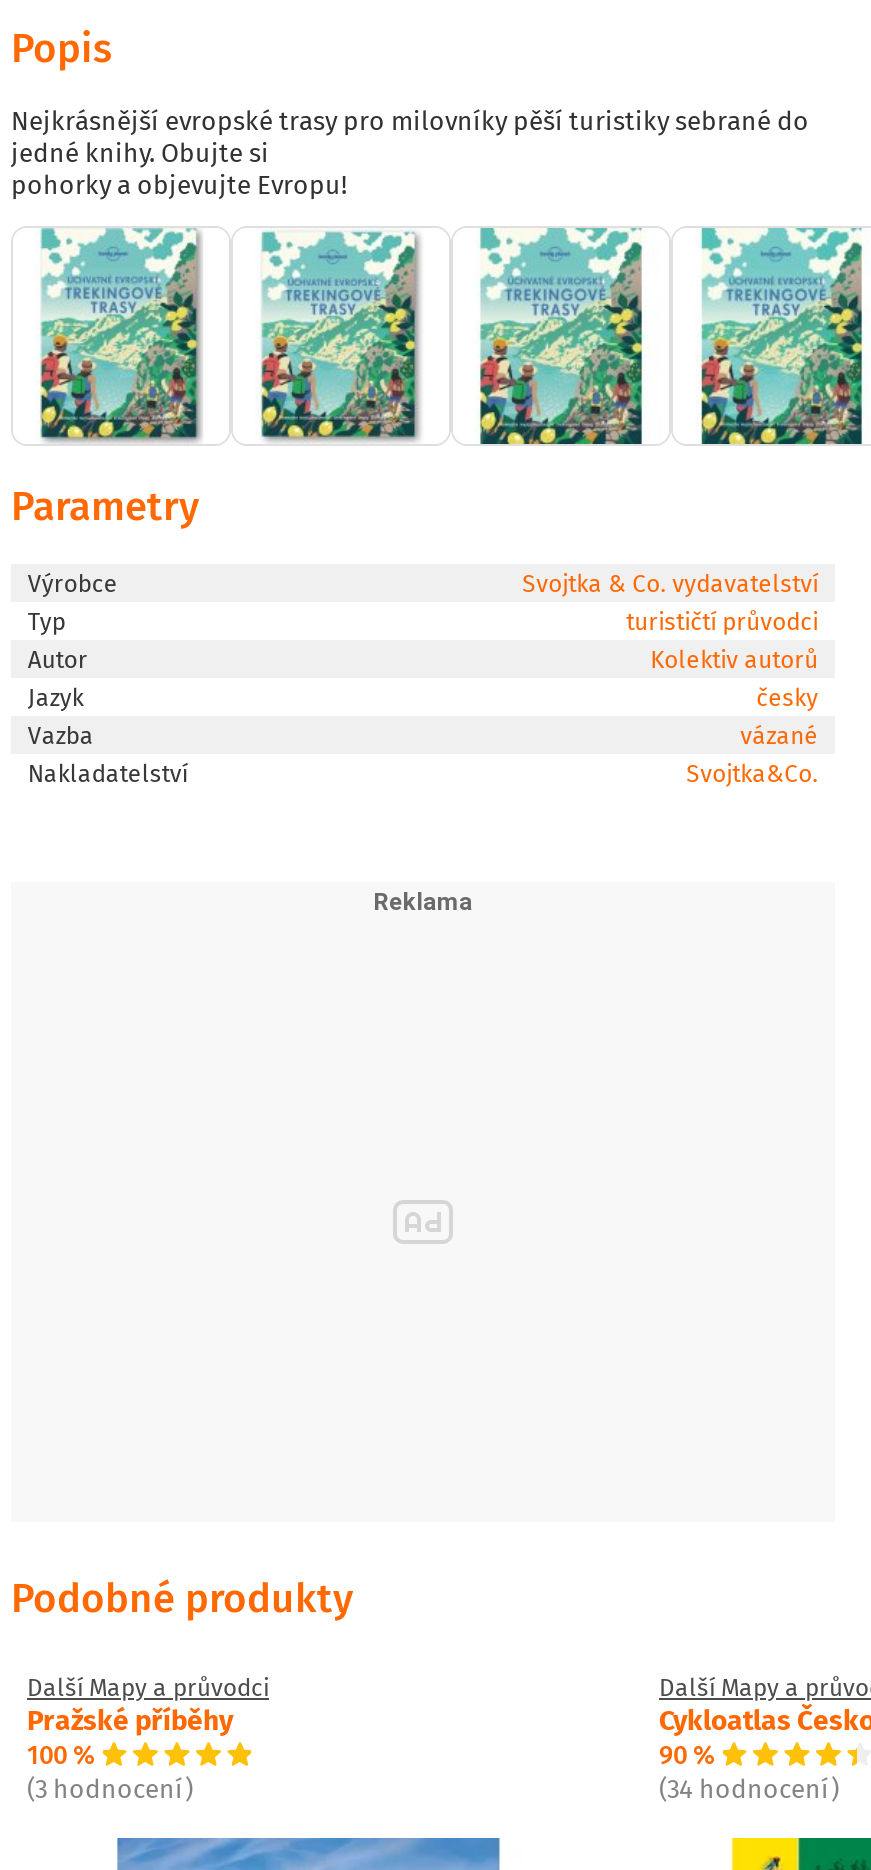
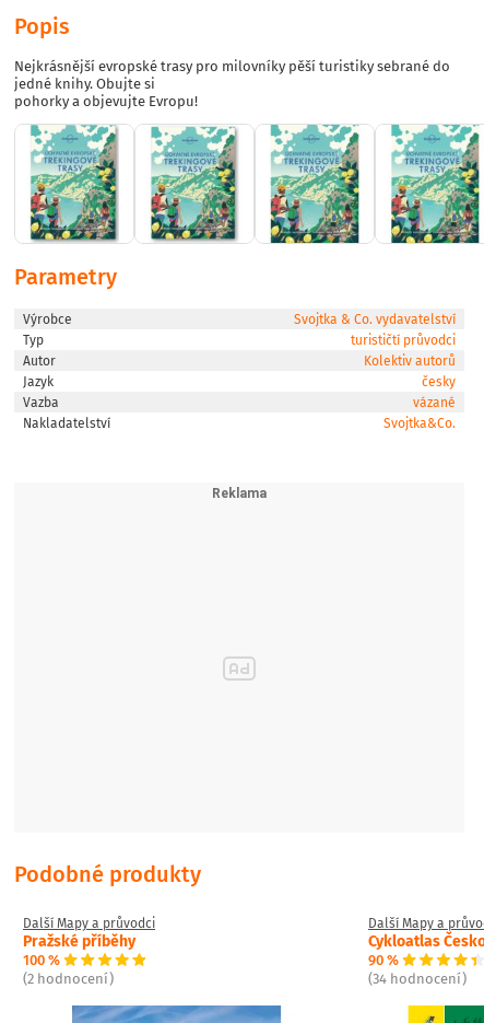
[27,1769,193,1807] (3 hodnocení) -> [23,968,114,989] (2 hodnocení)

